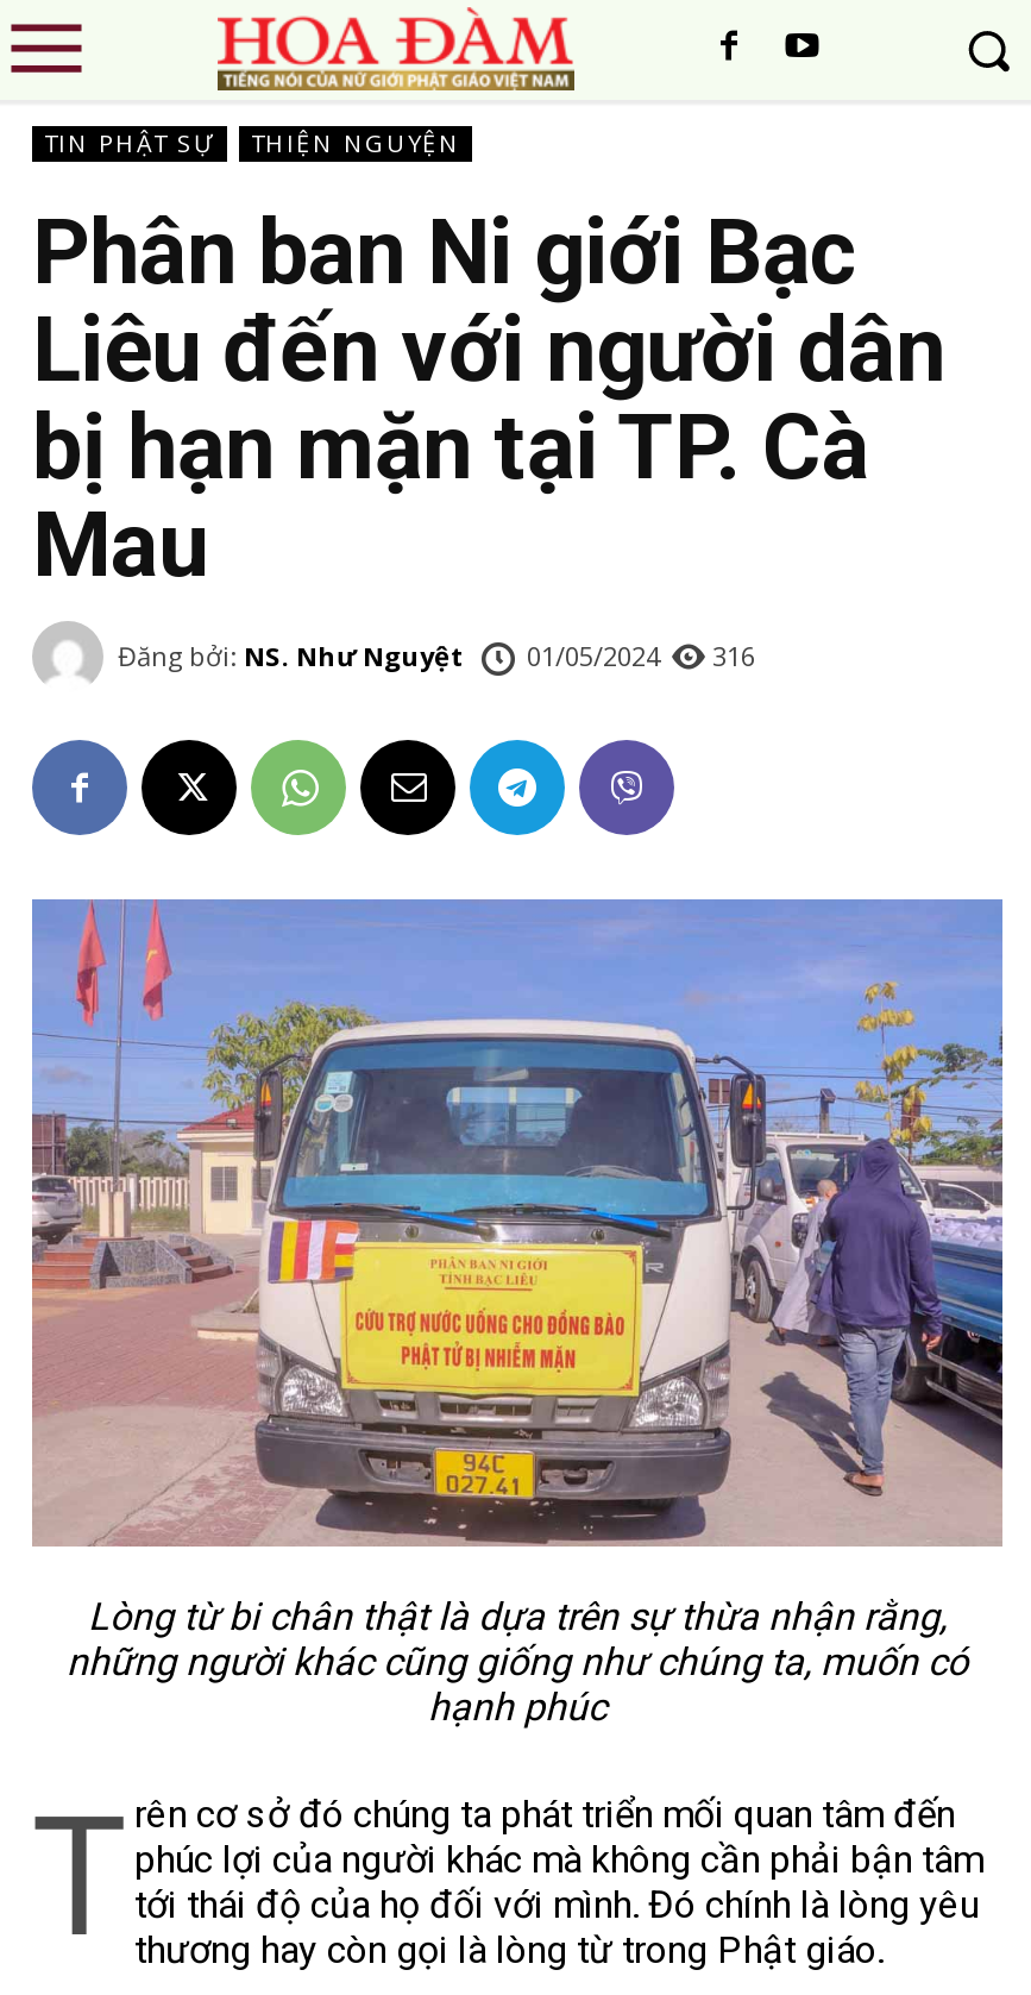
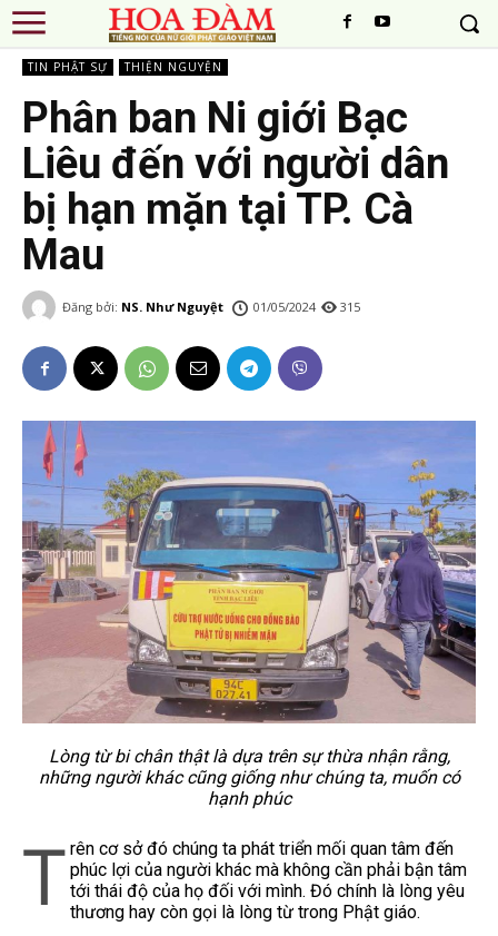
[118,637,755,674] Đăng bởi: NS. Như Nguyệt 01/05/2024 316 -> [62,298,360,315] Đăng bởi: NS. Như Nguyệt 01/05/2024 315

